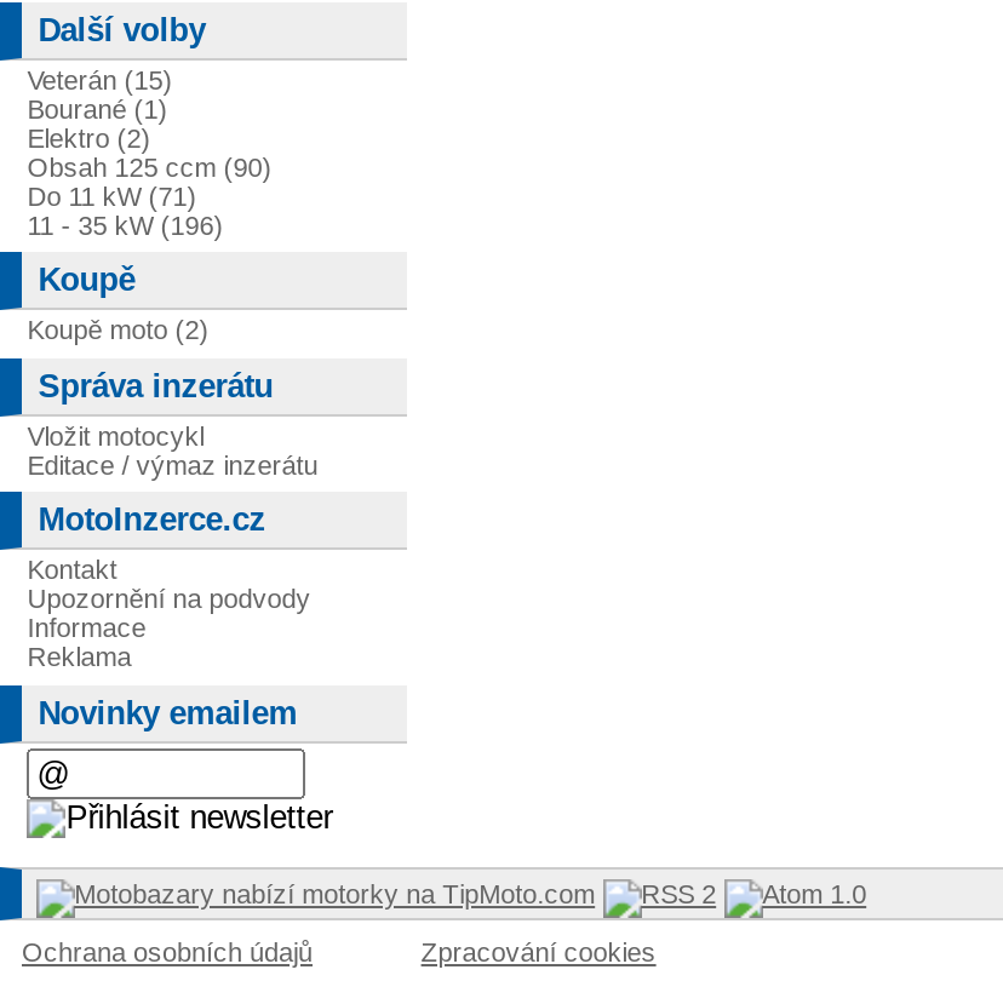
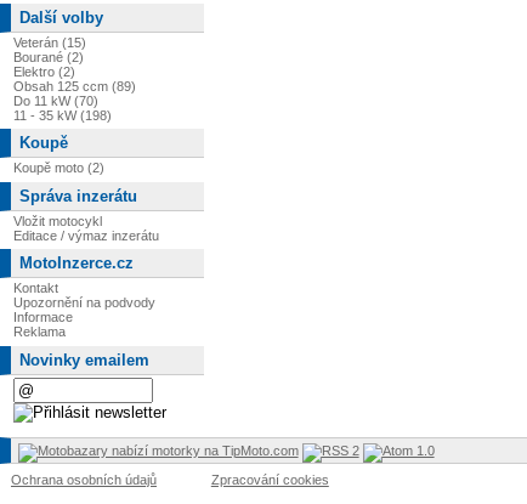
[27,93,168,123] Bourané (1) -> [14,49,84,64] Bourané (2)
[27,152,272,181] Obsah 125 ccm (90) -> [14,78,136,93] Obsah 125 ccm (89)
[27,181,197,210] Do 11 kW (71) -> [14,93,99,108] Do 11 kW (70)
[27,210,223,239] 11 - 35 kW (196) -> [14,108,112,122] 11 - 35 kW (198)

